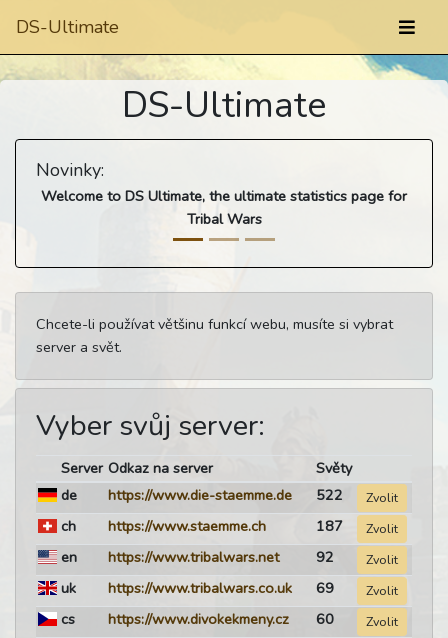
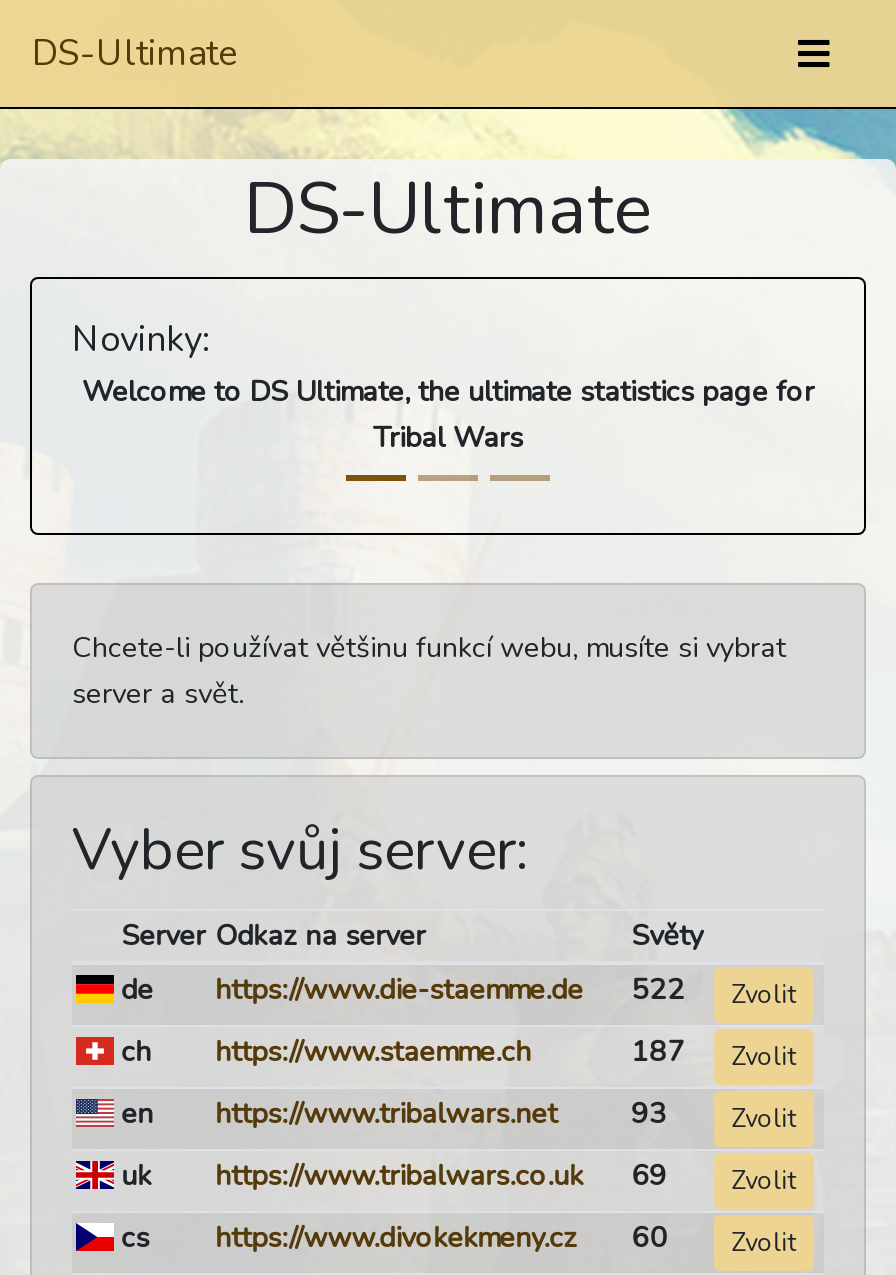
[61,547,398,568] en https://www.tribalwars.net 92 Zvolit -> [121,1093,795,1135] en https://www.tribalwars.net 93 Zvolit

